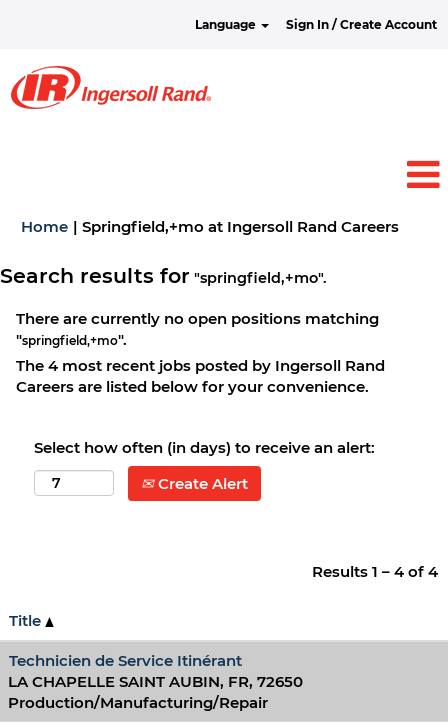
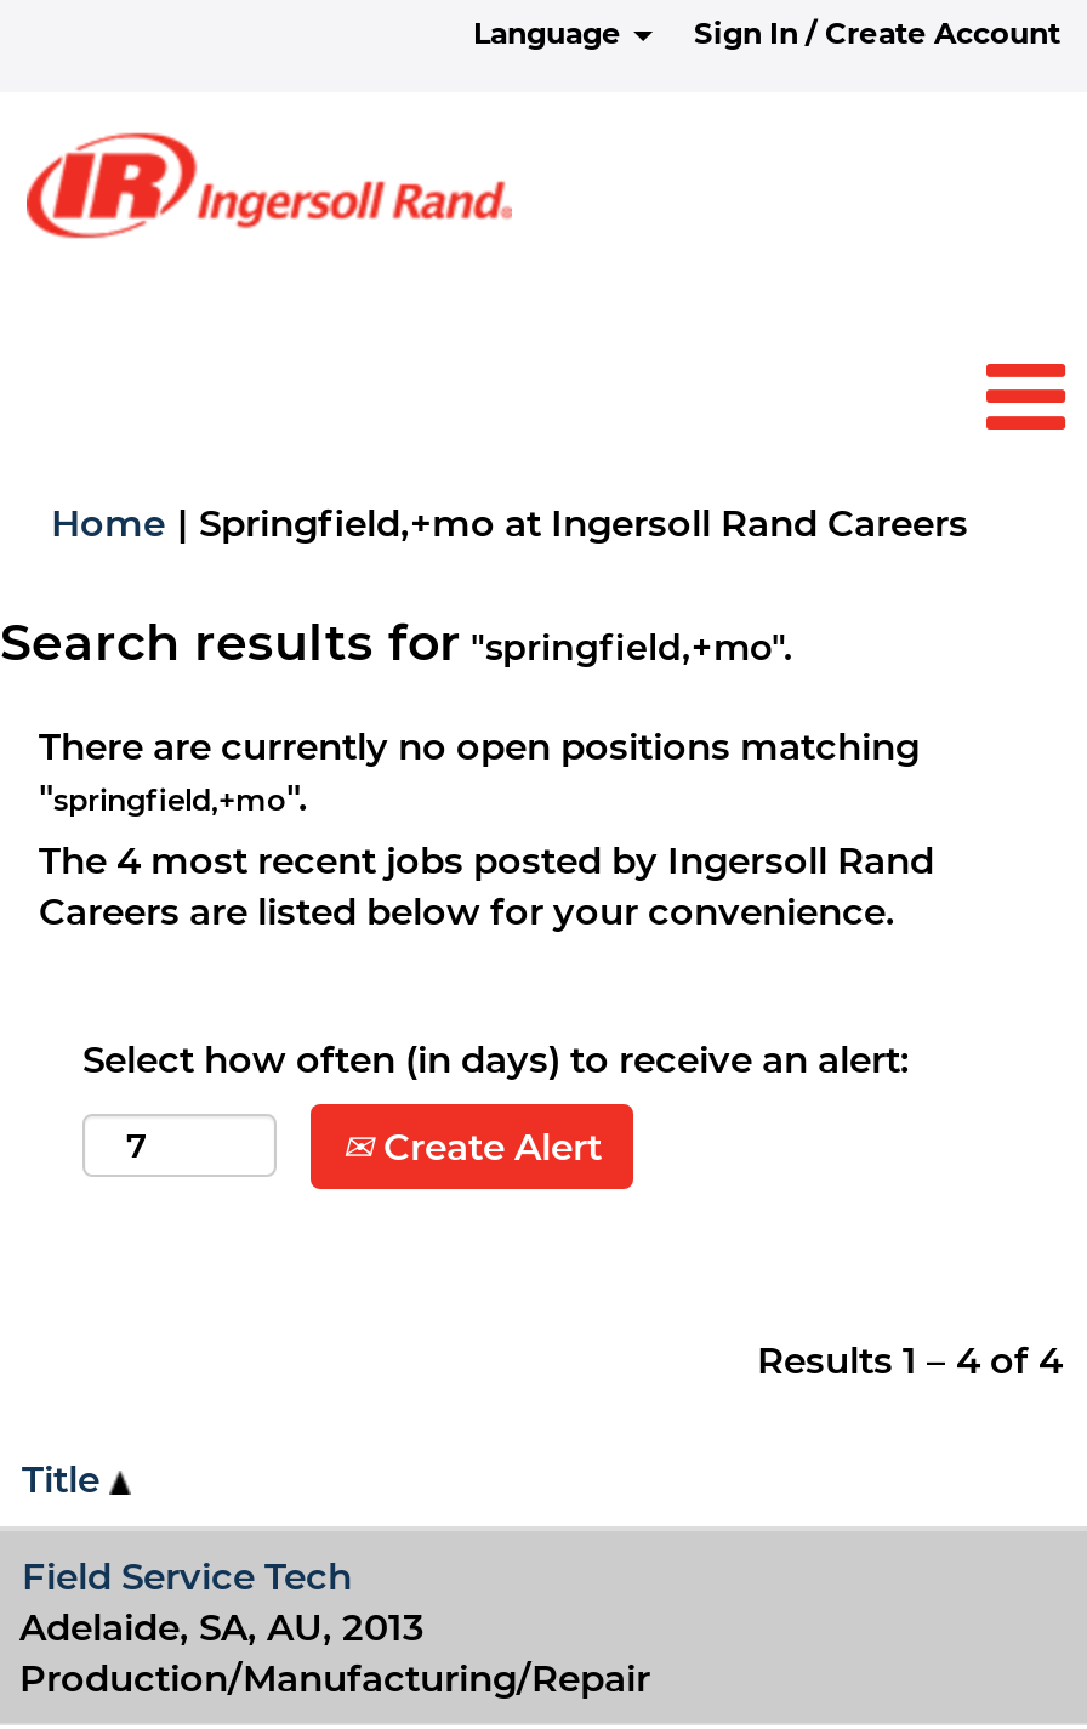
[8,651,303,691] Technicien de Service Itinérant | LA CHAPELLE SAINT AUBIN, FR, 72650 -> [19,1553,425,1650] Field Service Tech | Adelaide, SA, AU, 2013

